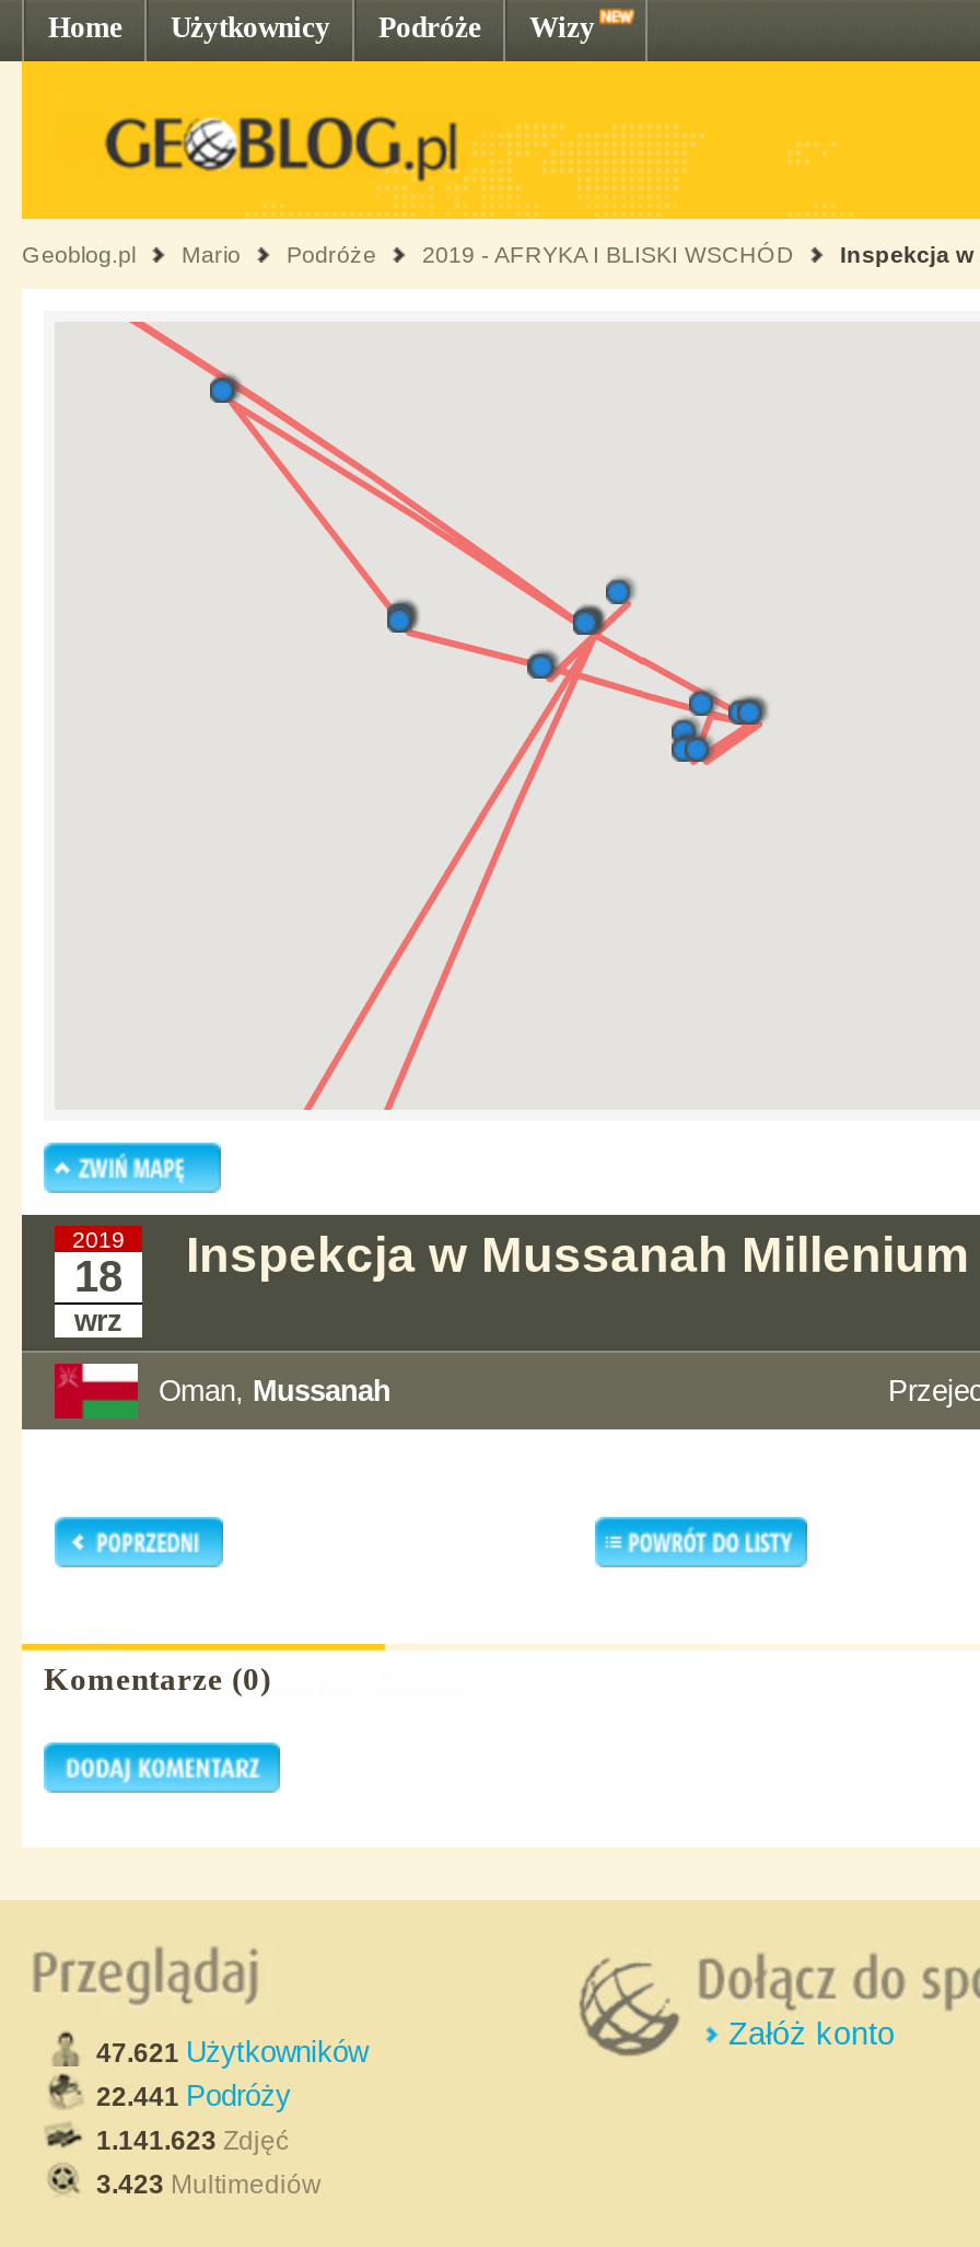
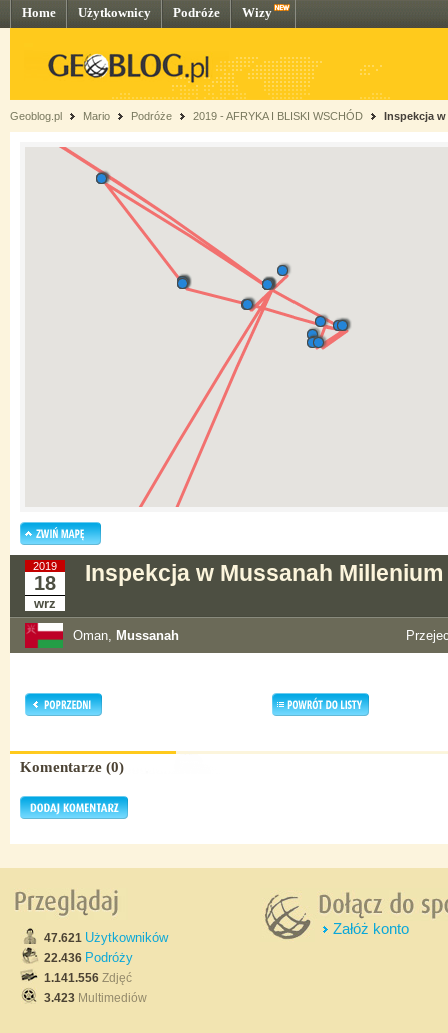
[96,2080,291,2112] 22.441 Podróży -> [44,950,133,965] 22.436 Podróży
[96,2126,289,2156] 1.141.623 Zdjęć -> [44,971,132,985] 1.141.556 Zdjęć

